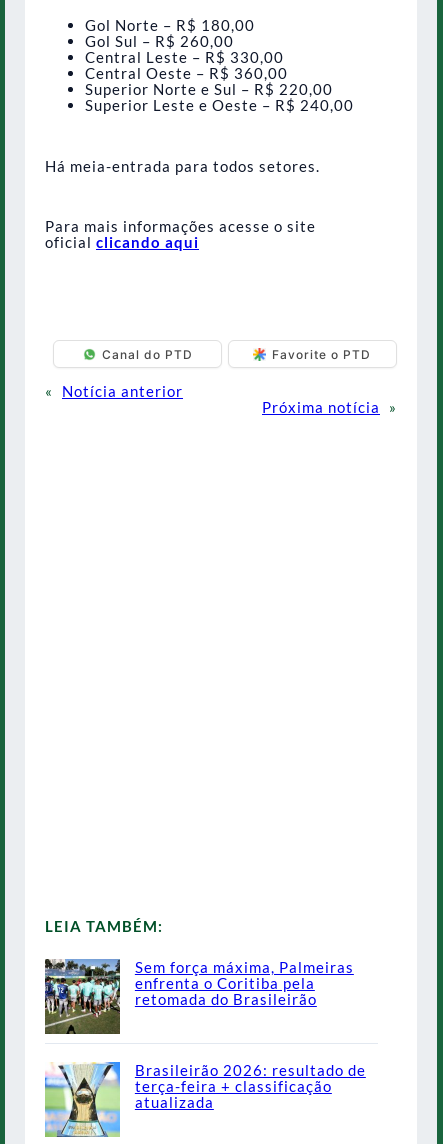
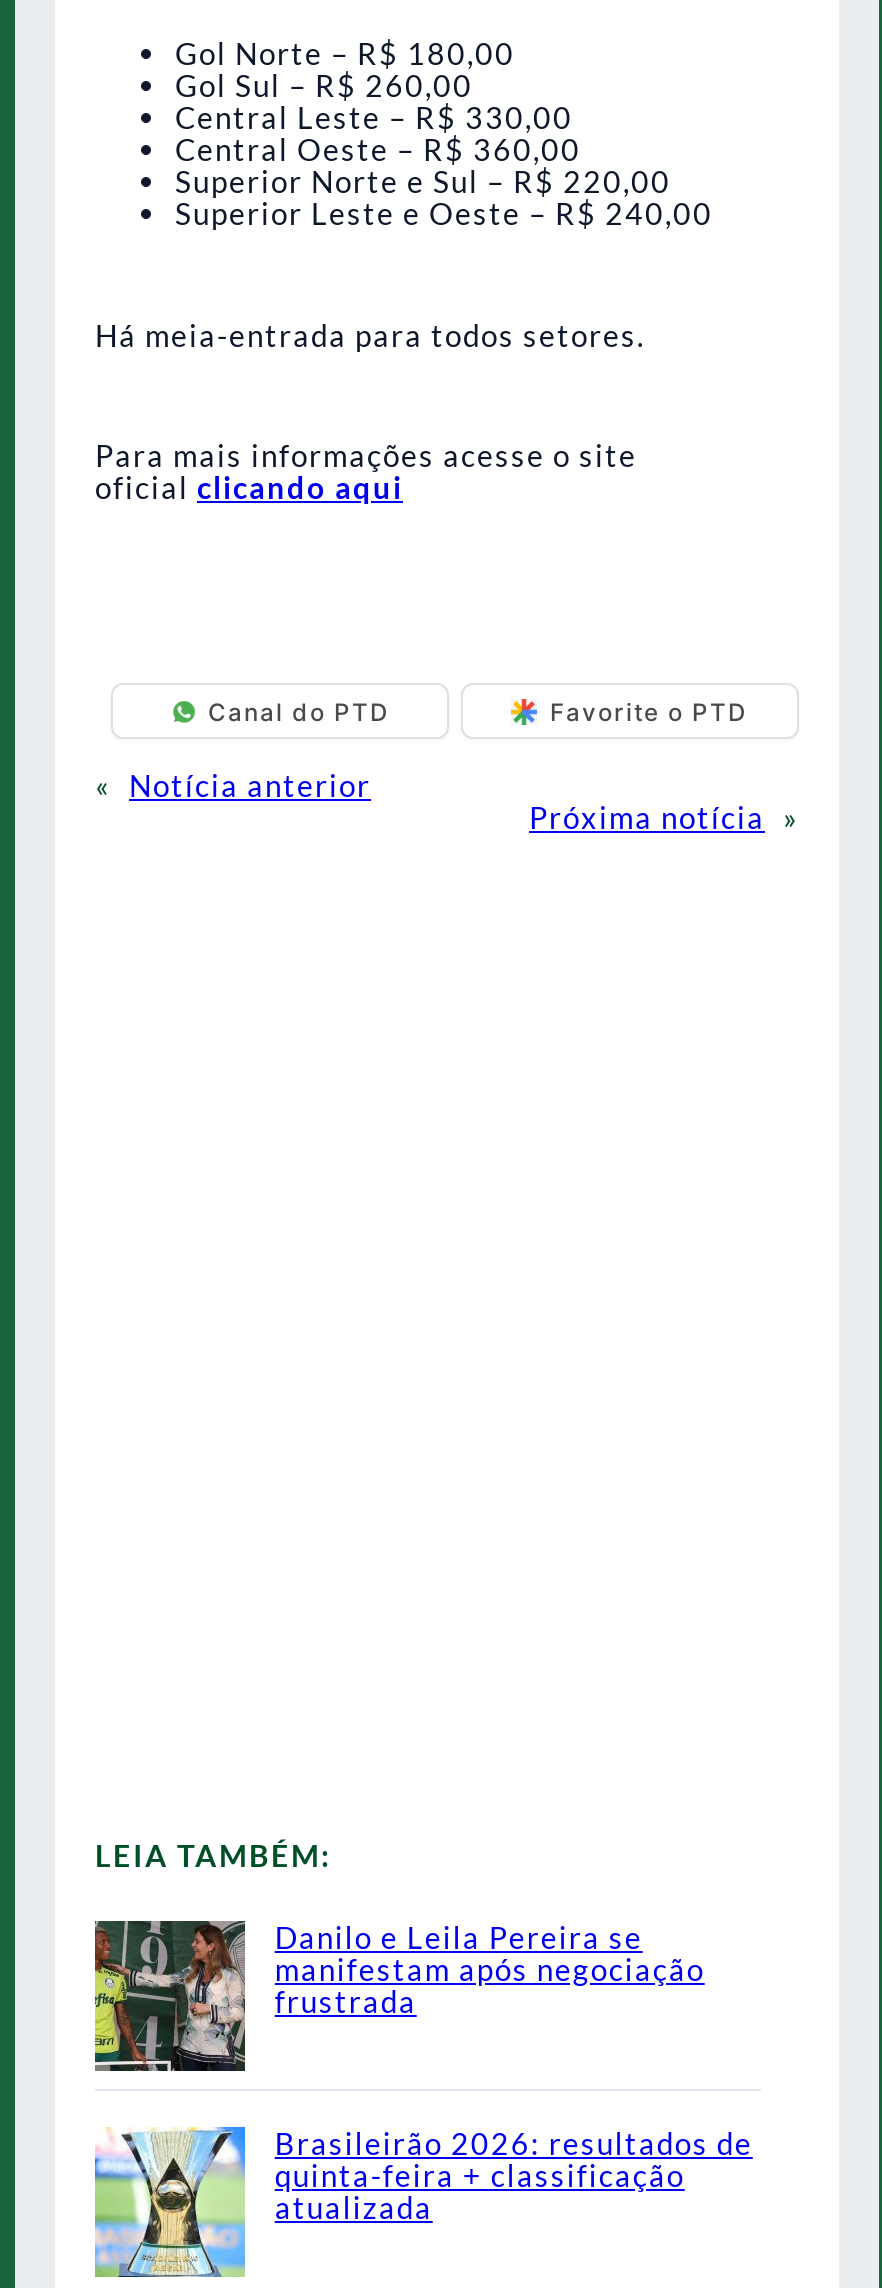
[44,958,354,1034] [image] | Sem força máxima, Palmeiras | enfrenta o Coritiba pela | retomada do Brasileirão -> [93,1918,705,2071] [image] | Danilo e Leila Pereira se | manifestam após negociação | frustrada
[135,1061,366,1095] Brasileirão 2026: resultado de | terça-feira + classificação -> [275,2125,753,2193] Brasileirão 2026: resultados de | quinta-feira + classificação

